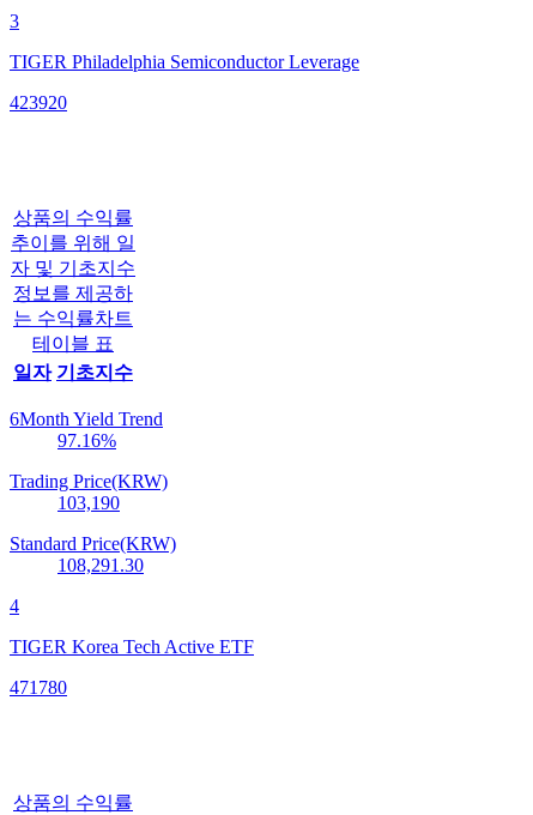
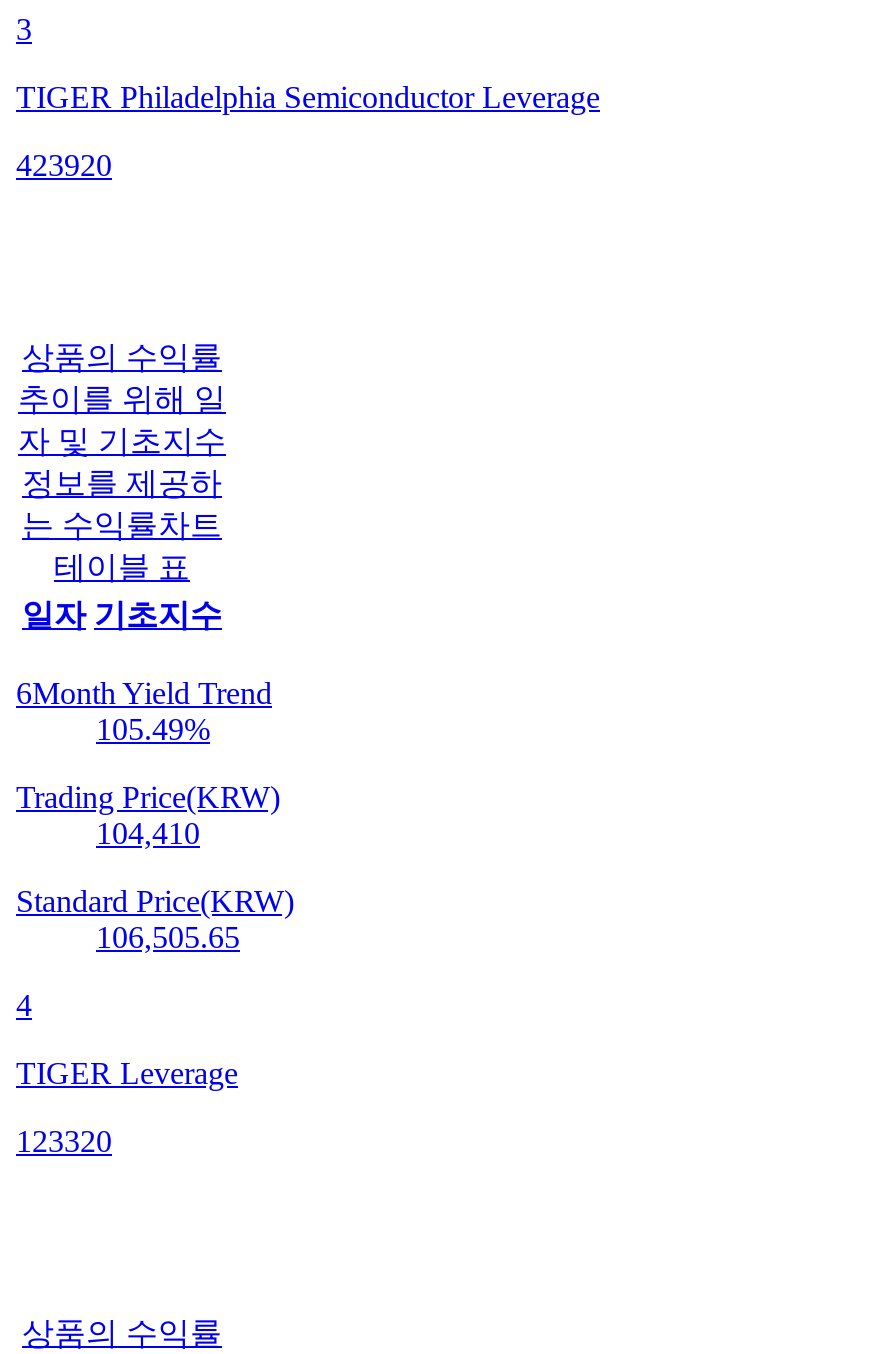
[57,430,116,450] 97.16% -> [96,712,210,746] 105.49%
[57,492,120,513] 103,190 -> [96,816,200,850] 104,410
[57,555,144,575] 108,291.30 -> [96,920,240,954] 106,505.65
[10,636,254,657] TIGER Korea Tech Active ETF -> [16,1056,238,1090] TIGER Leverage
[10,677,67,697] 471780 -> [16,1124,112,1158] 123320

